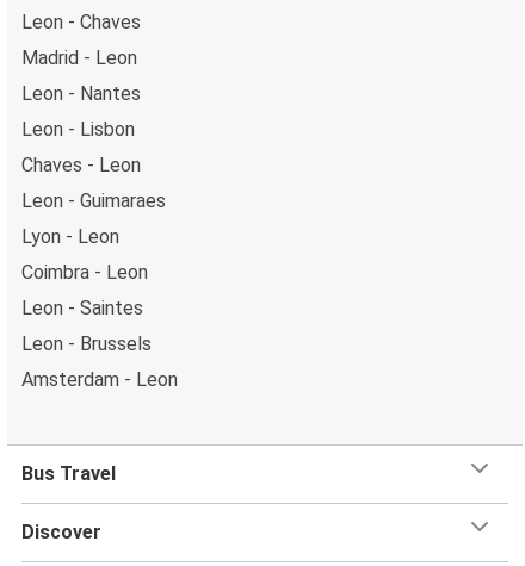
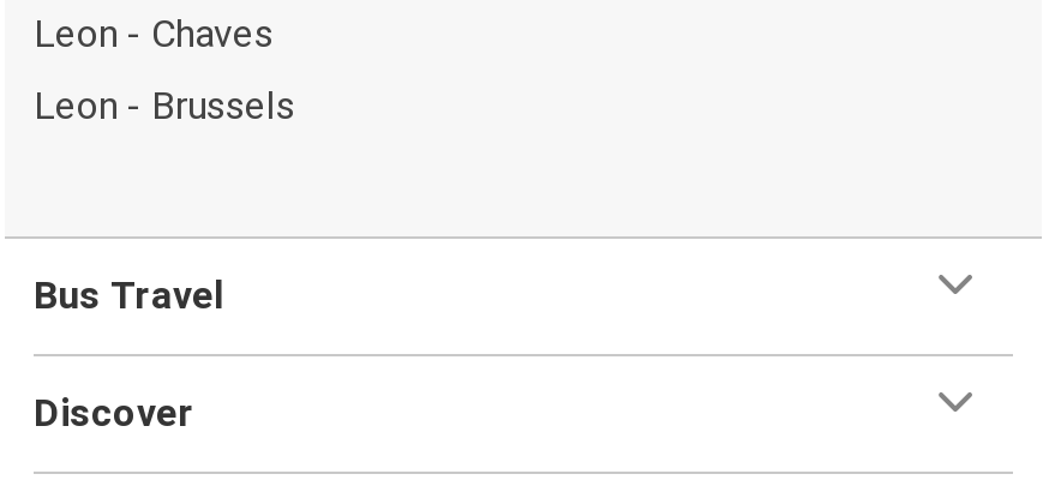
[21,46,166,319] Madrid - Leon | Leon - Nantes | Leon - Lisbon | Chaves - Leon | Leon - Guimaraes | Lyon - Leon | Coimbra - Leon | Leon - Saintes -> none
[21,368,178,390] Amsterdam - Leon -> none

